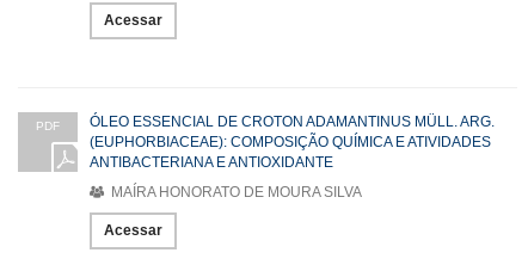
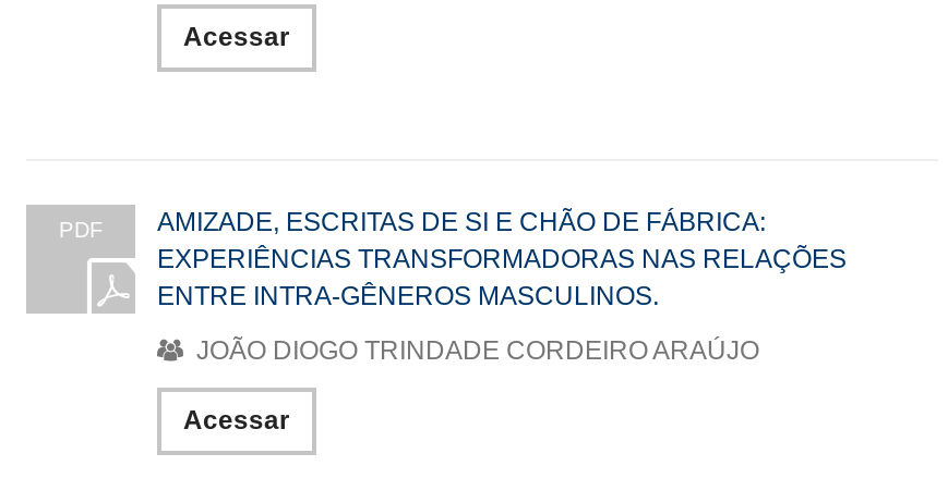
[90,113,495,171] ÓLEO ESSENCIAL DE CROTON ADAMANTINUS MÜLL. ARG. | (EUPHORBIACEAE): COMPOSIÇÃO QUÍMICA E ATIVIDADES | ANTIBACTERIANA E ANTIOXIDANTE -> [157,207,847,311] AMIZADE, ESCRITAS DE SI E CHÃO DE FÁBRICA: | EXPERIÊNCIAS TRANSFORMADORAS NAS RELAÇÕES | ENTRE INTRA-GÊNEROS MASCULINOS.
[108,184,362,200] MAÍRA HONORATO DE MOURA SILVA -> [190,335,759,366] JOÃO DIOGO TRINDADE CORDEIRO ARAÚJO

